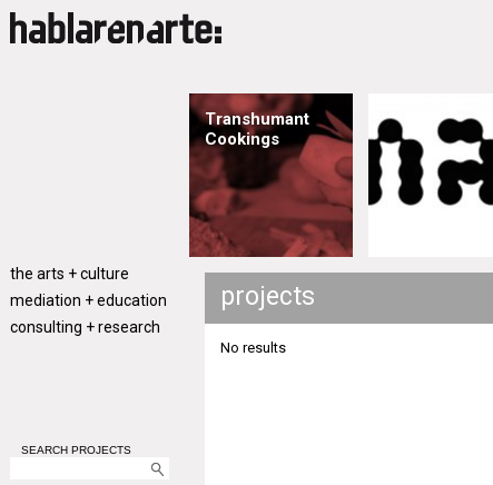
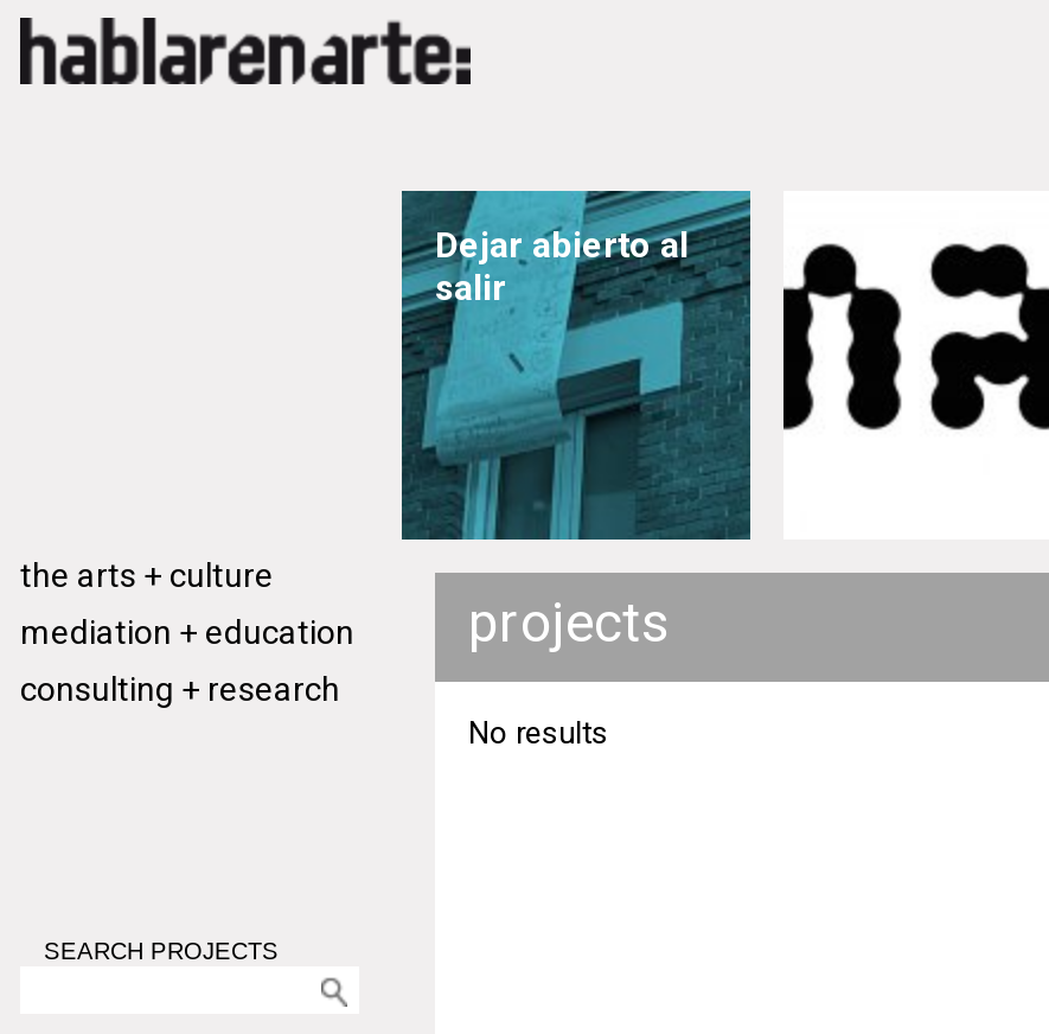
[188,92,354,258] [image] | Transhumant | Cookings -> [399,189,753,542] [image] | Dejar abierto al | salir

